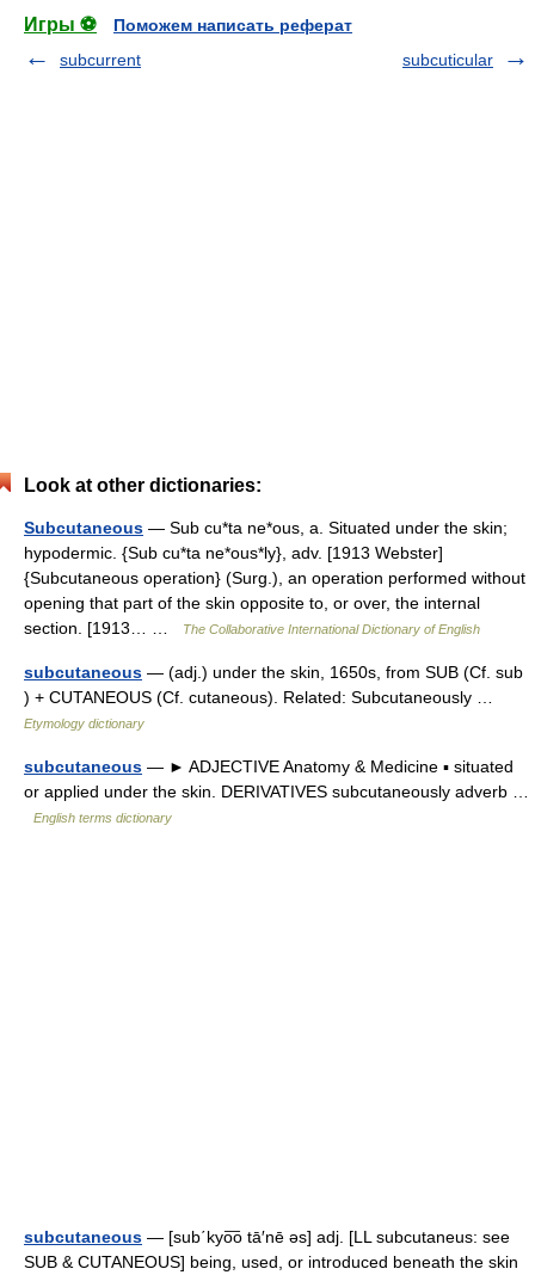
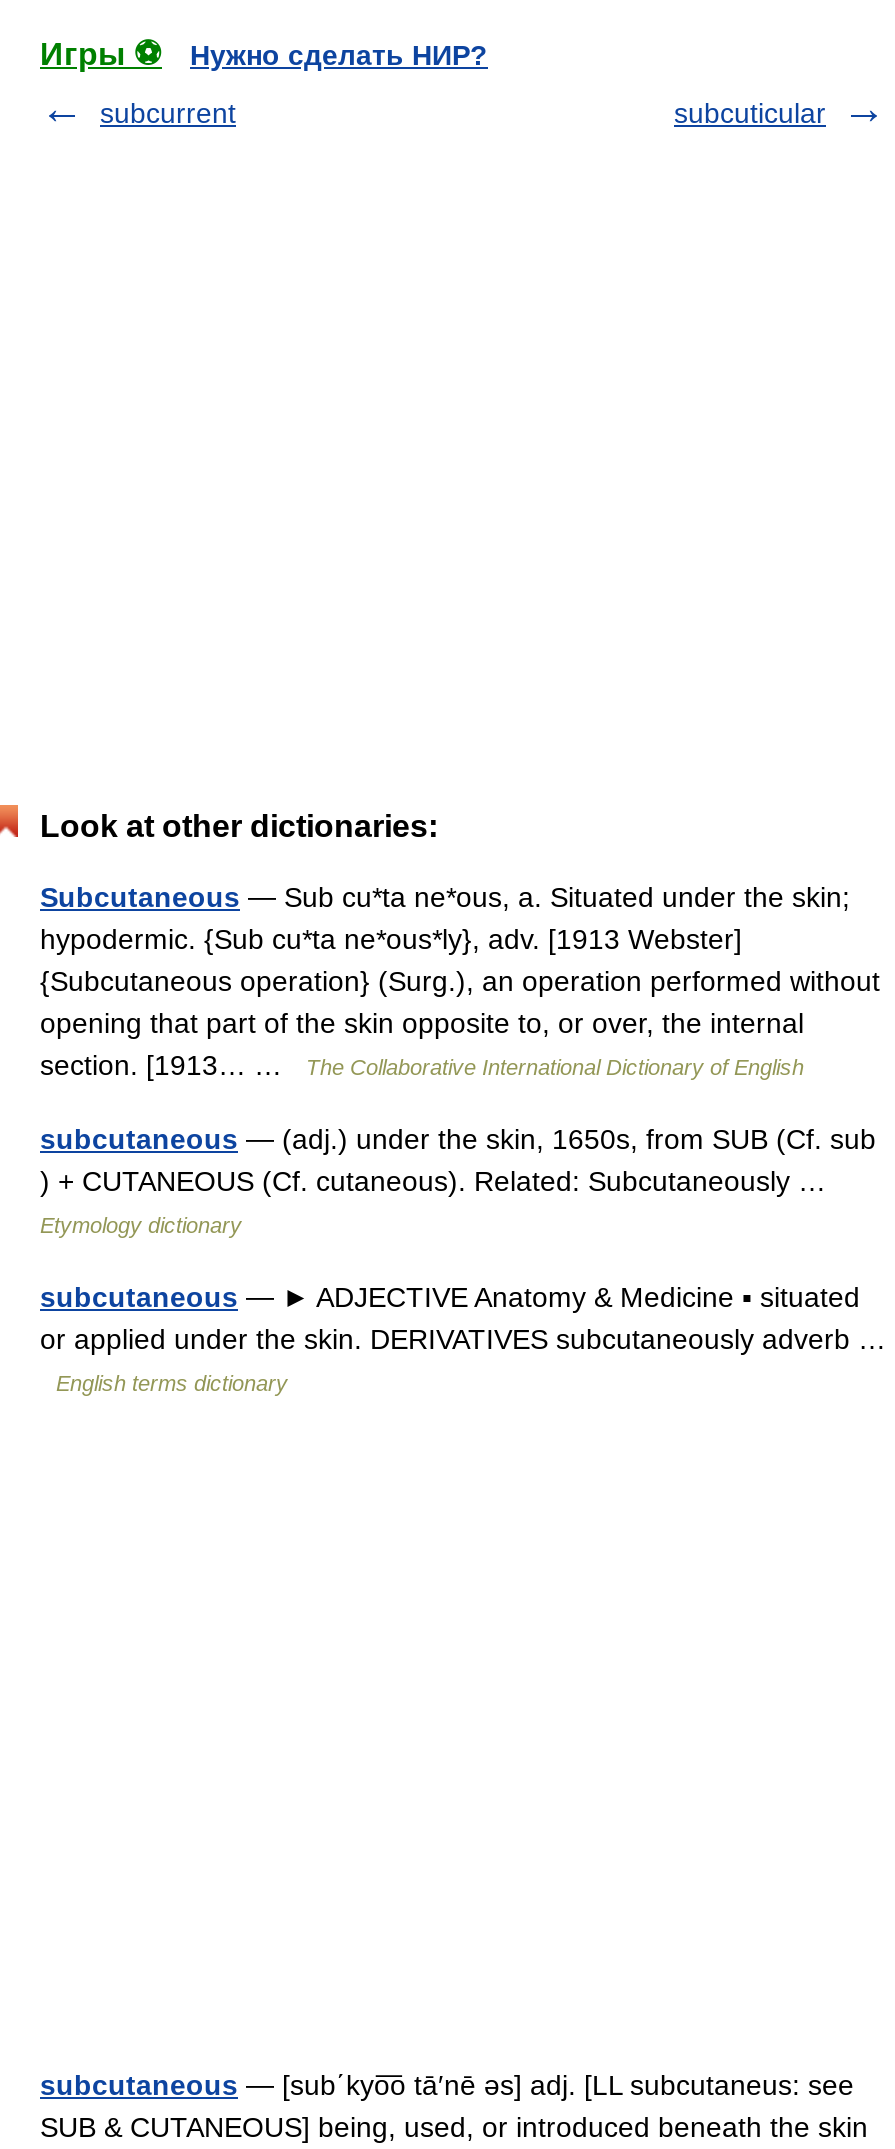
[113,16,352,35] Поможем написать реферат -> [190,39,488,71] Нужно сделать НИР?

